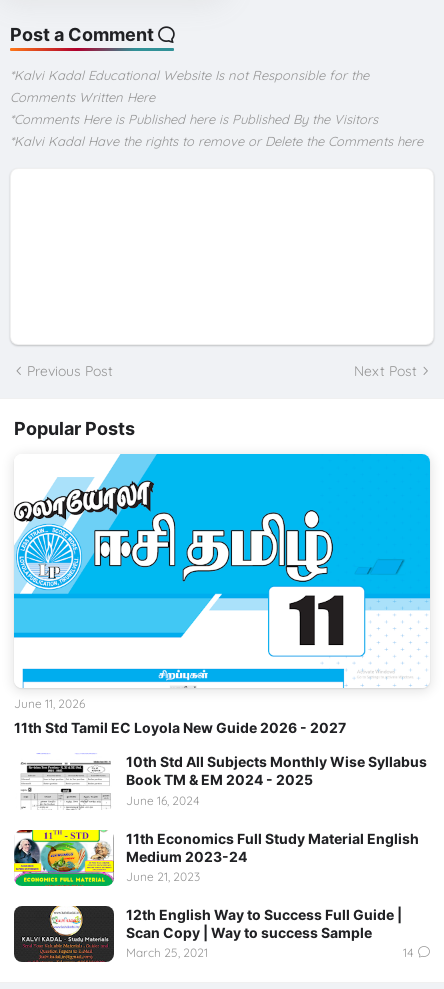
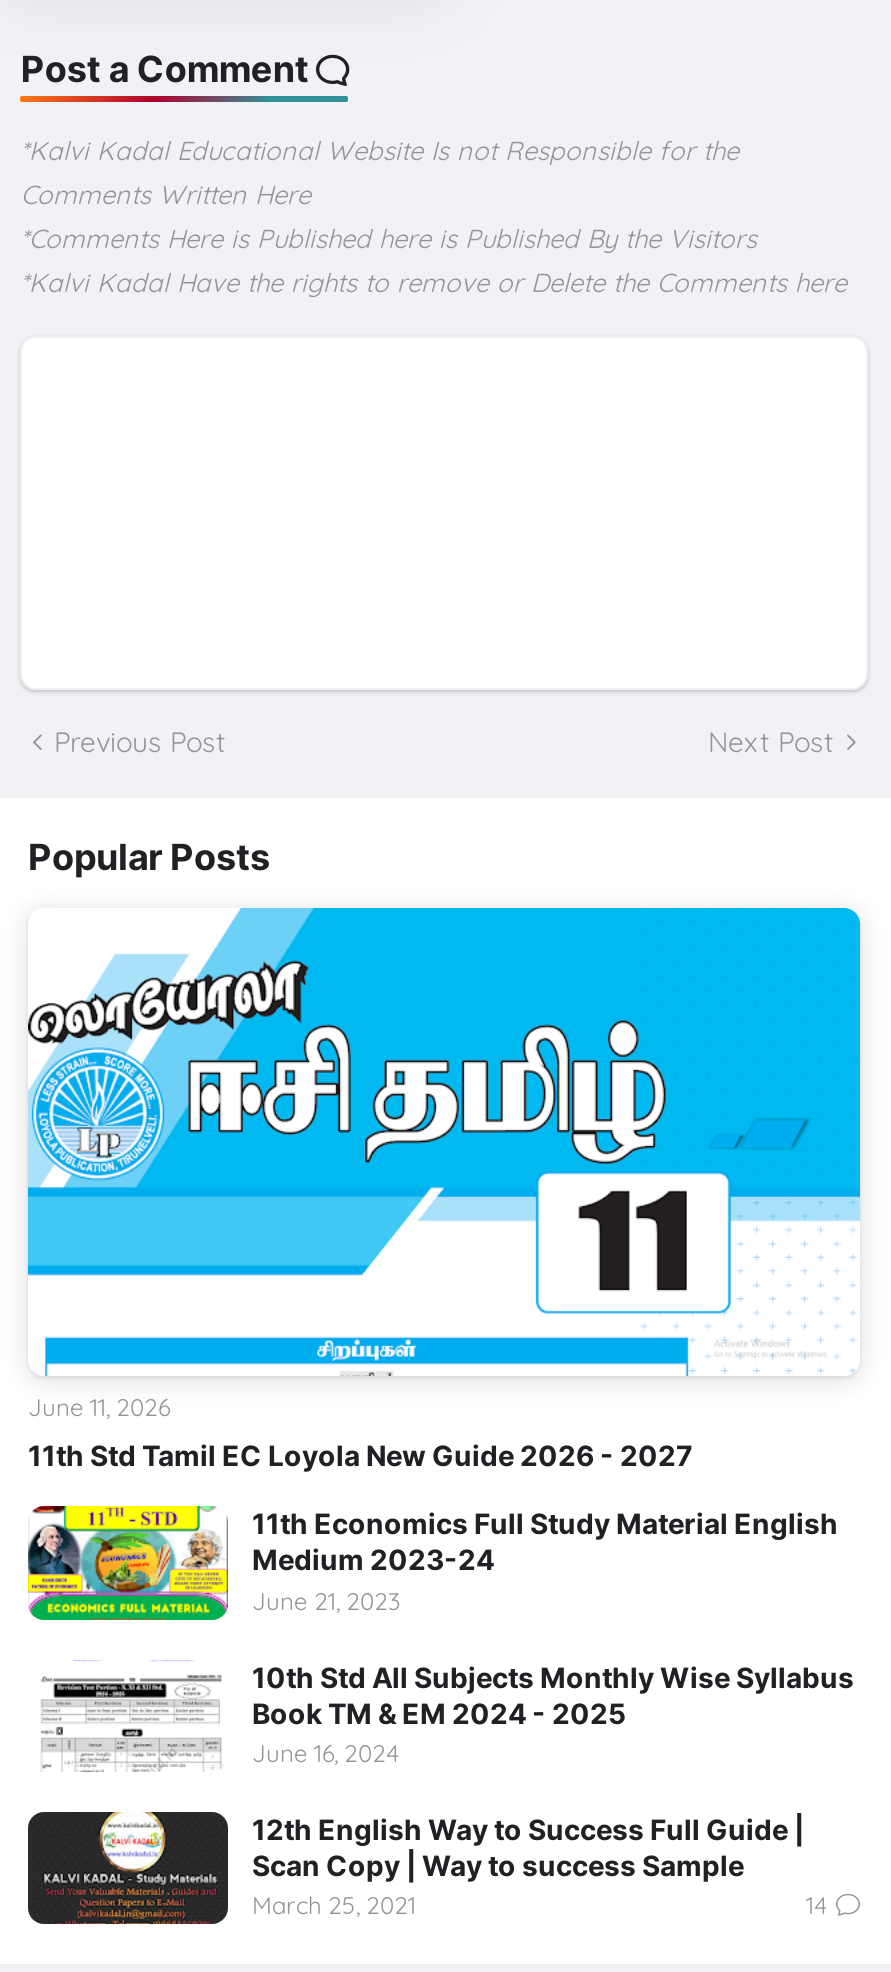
moved [126,753,427,808] -> [252,1659,854,1768]: 10th Std All Subjects Monthly Wise Syllabus | Book TM & EM 2024 - 2025 | June 16, 2024
moved [13,829,419,887] -> [26,1504,838,1622]: [image] | 11th Economics Full Study Material English | Medium 2023-24 | June 21, 2023

